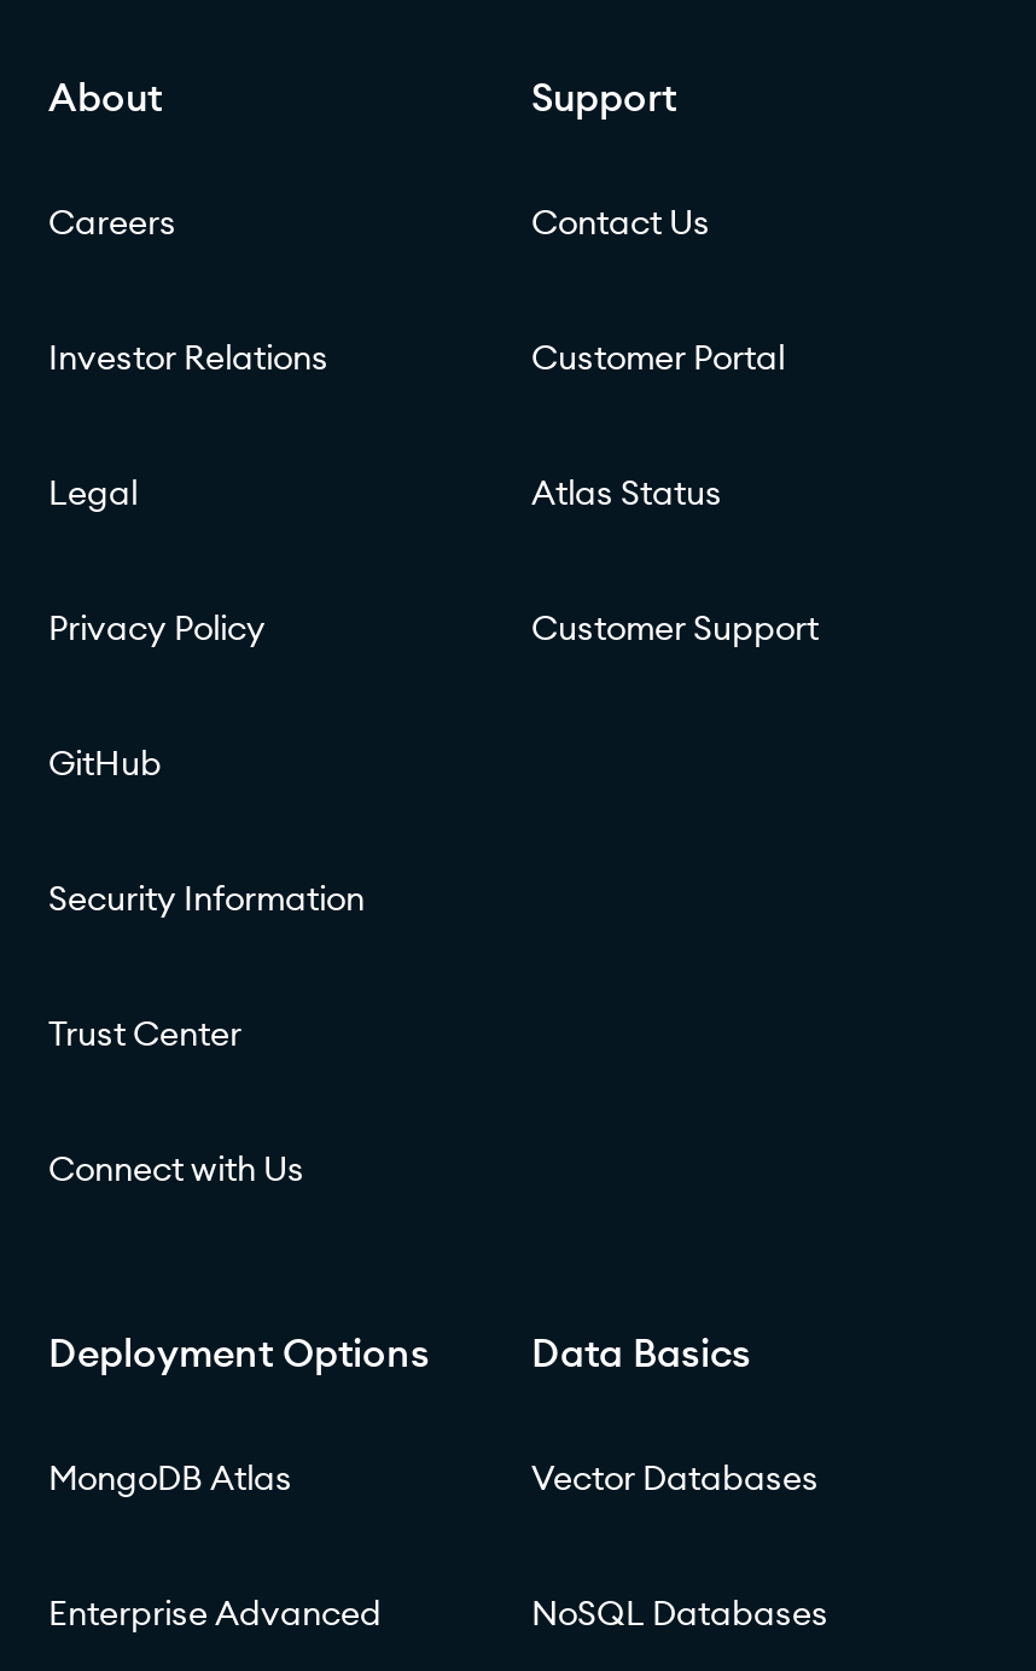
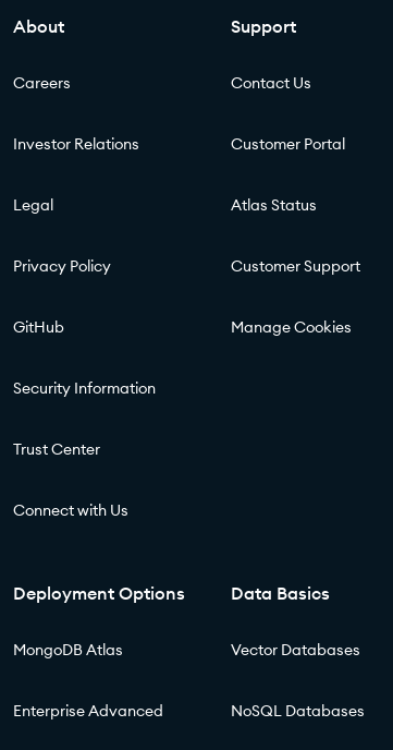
none -> [231,317,352,337] Manage Cookies

